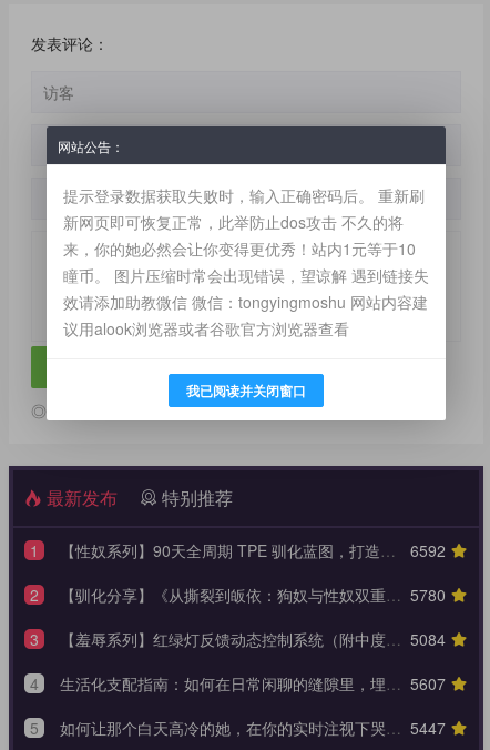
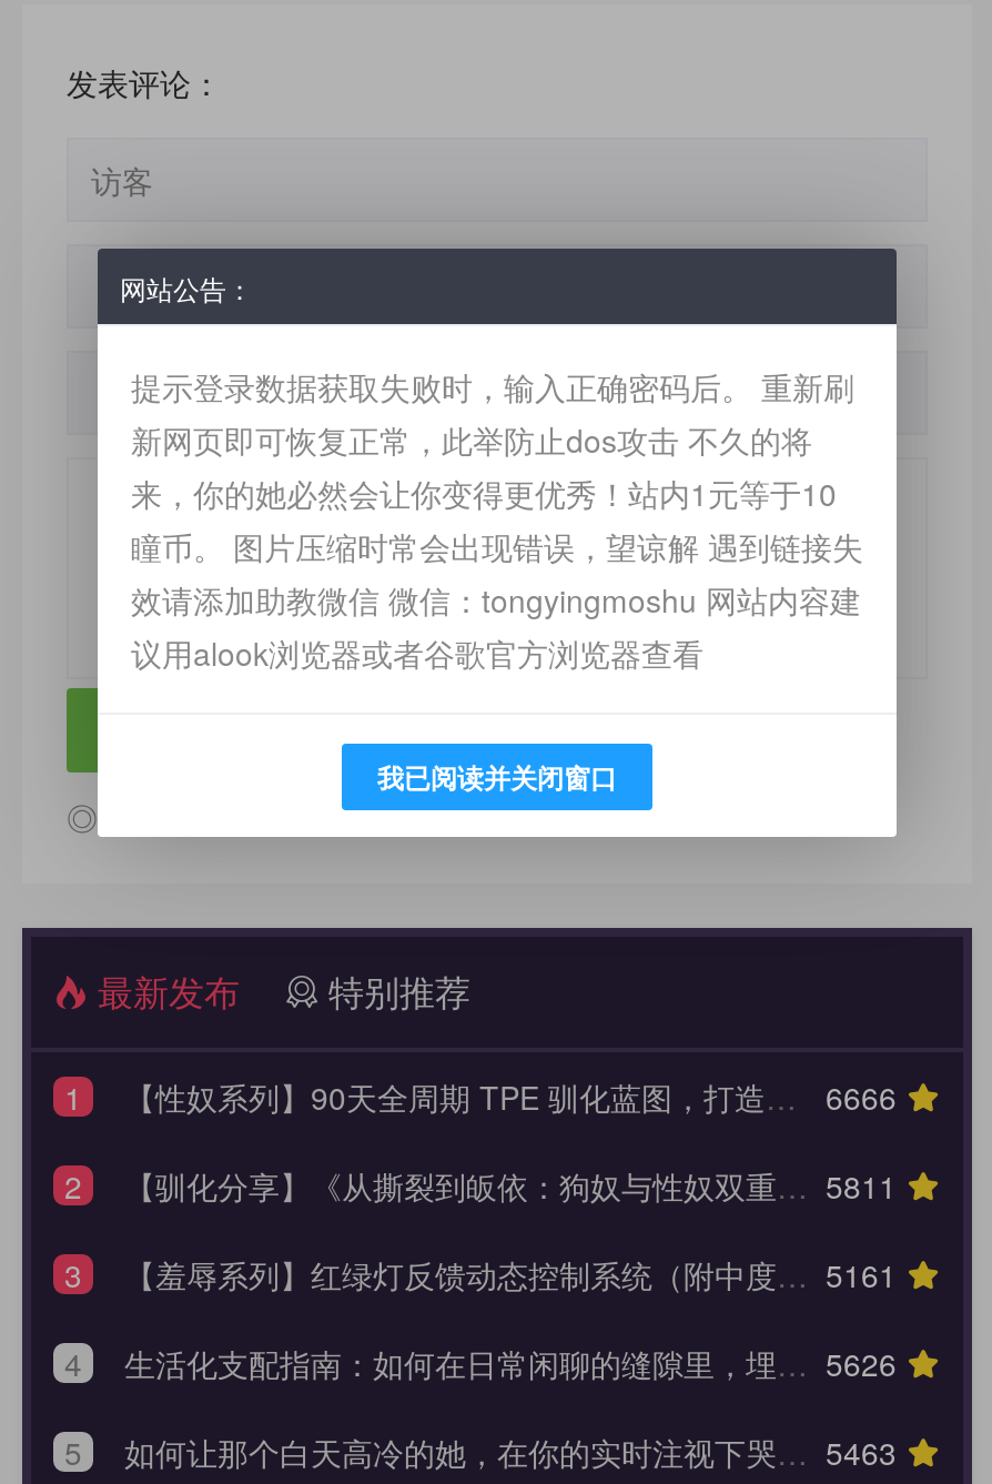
[410,539,450,561] 6592 -> [826,1074,905,1118] 6666
[410,583,450,606] 5780 -> [826,1163,905,1207] 5811
[410,628,450,650] 5084 -> [826,1252,905,1296] 5161
[410,672,450,694] 5607 -> [826,1340,905,1385] 5626
[410,716,450,739] 5447 -> [826,1429,905,1474] 5463

